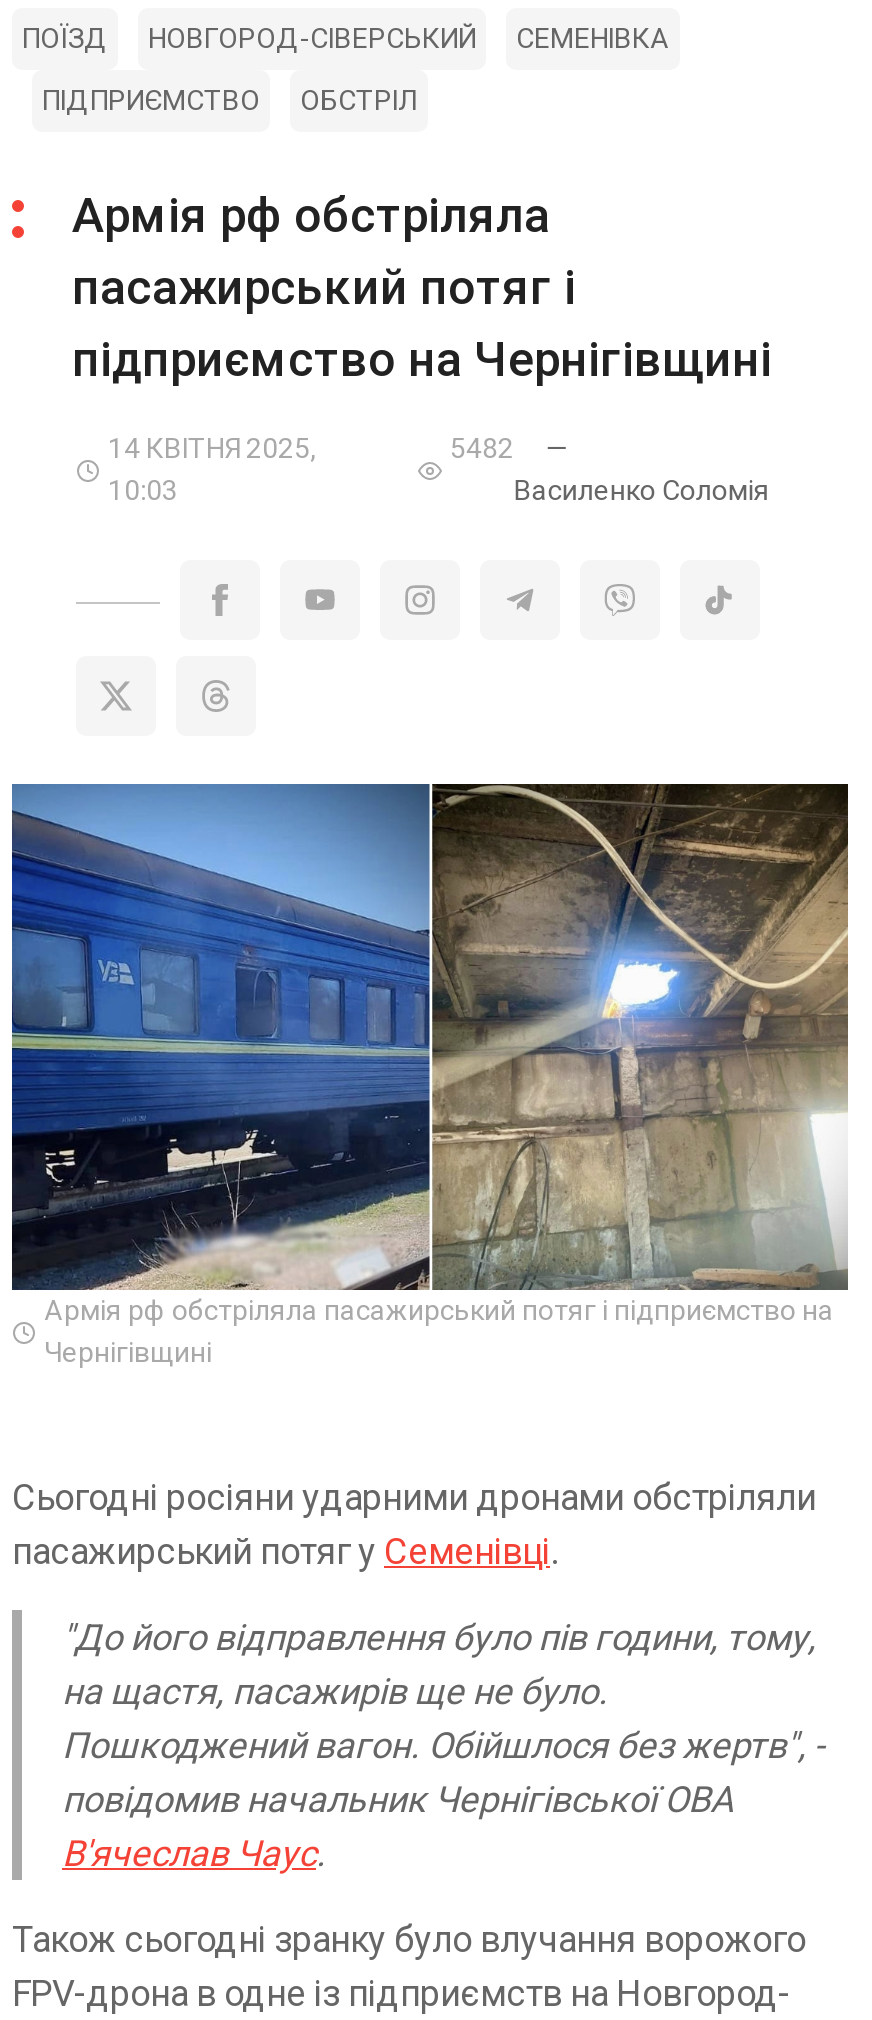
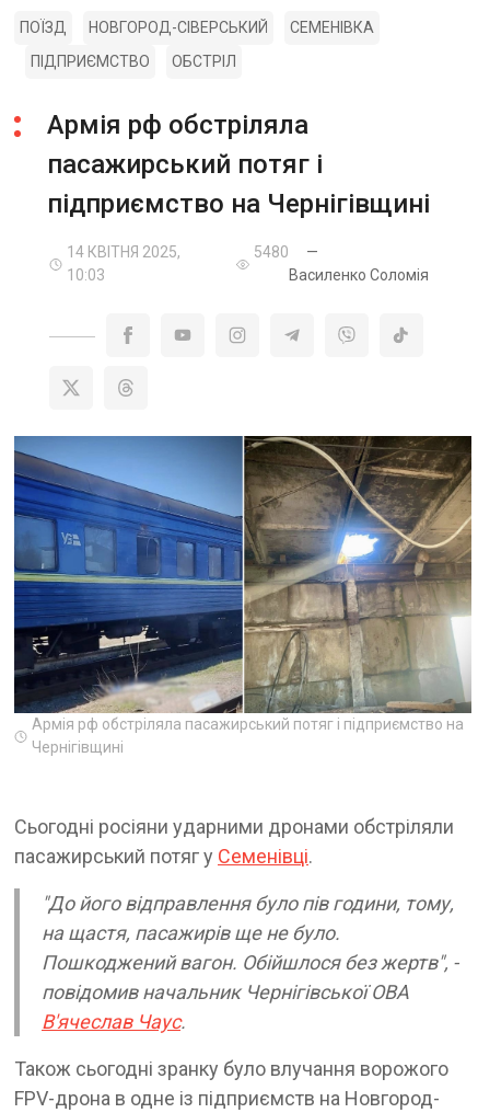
[450,432,514,464] 5482 -> [254,243,289,261] 5480

